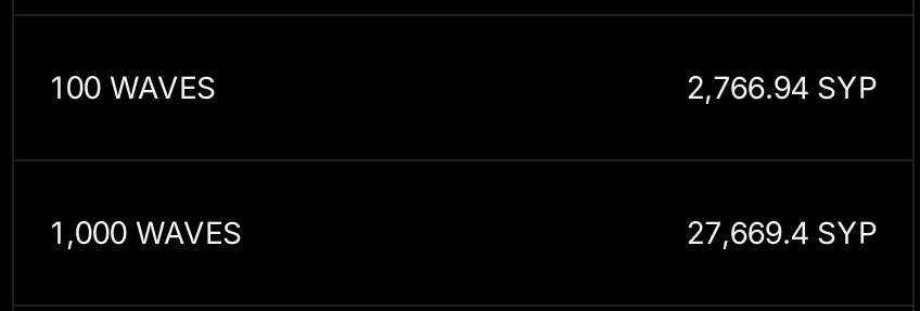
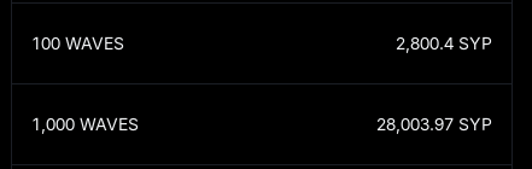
[687,68,878,105] 2,766.94 SYP -> [396,33,492,53] 2,800.4 SYP
[687,213,878,250] 27,669.4 SYP -> [376,113,492,134] 28,003.97 SYP

